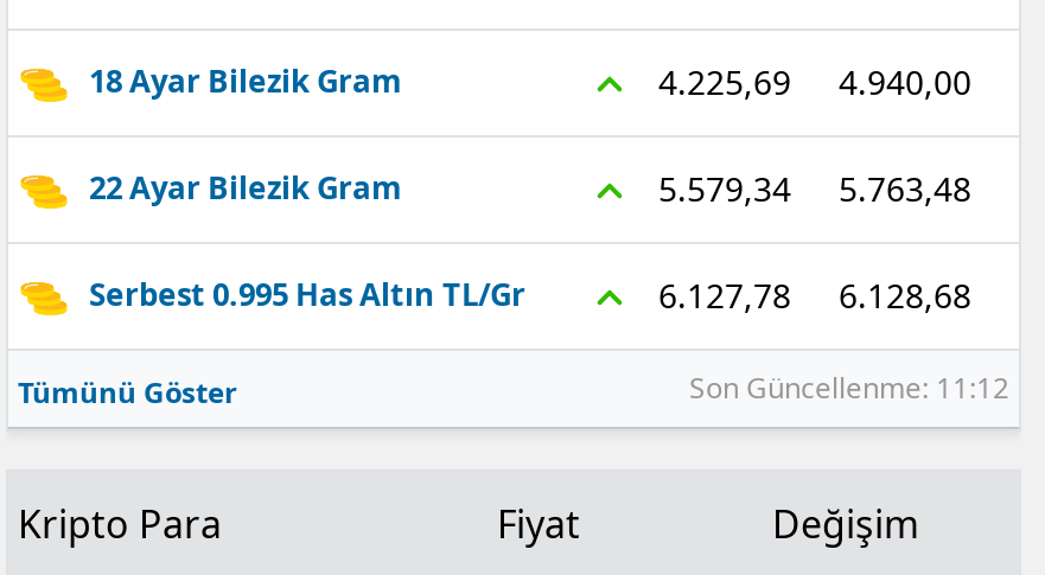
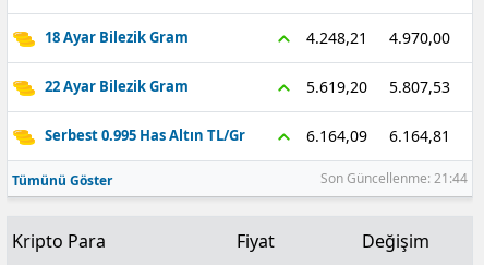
[658,60,791,105] 4.225,69 -> [306,27,367,48] 4.248,21
[839,59,971,104] 4.940,00 -> [389,27,450,48] 4.970,00
[658,166,791,211] 5.579,34 -> [306,76,367,97] 5.619,20
[839,166,971,211] 5.763,48 -> [389,76,450,97] 5.807,53
[658,273,791,318] 6.127,78 -> [306,126,367,146] 6.164,09
[839,273,971,318] 6.128,68 -> [389,125,450,146] 6.164,81
[689,368,1009,408] Son Güncellenme: 11:12 -> [320,169,468,188] Son Güncellenme: 21:44

